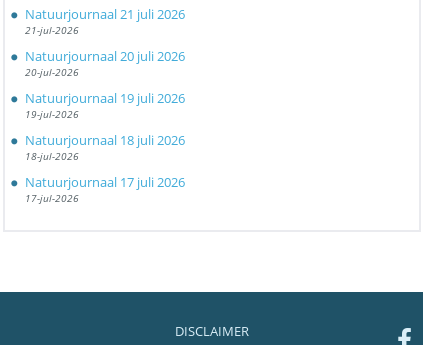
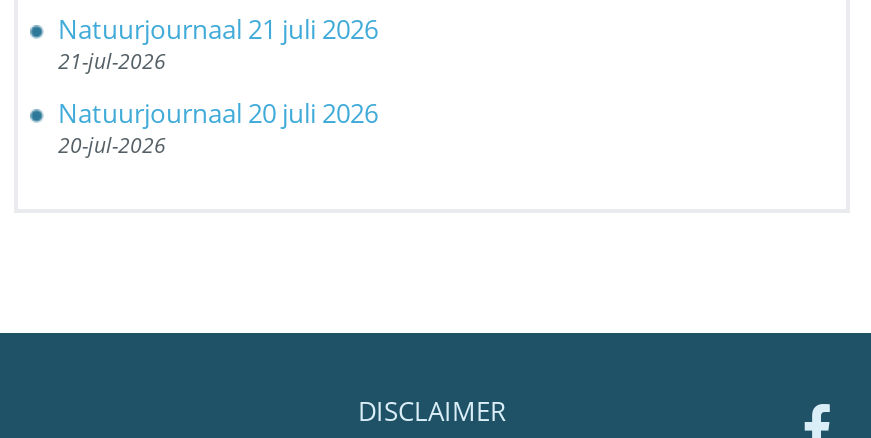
[25,89,185,205] Natuurjournaal 19 juli 2026 | 19-jul-2026 | Natuurjournaal 18 juli 2026 | 18-jul-2026 | Natuurjournaal 17 juli 2026 | 17-jul-2026 -> none

